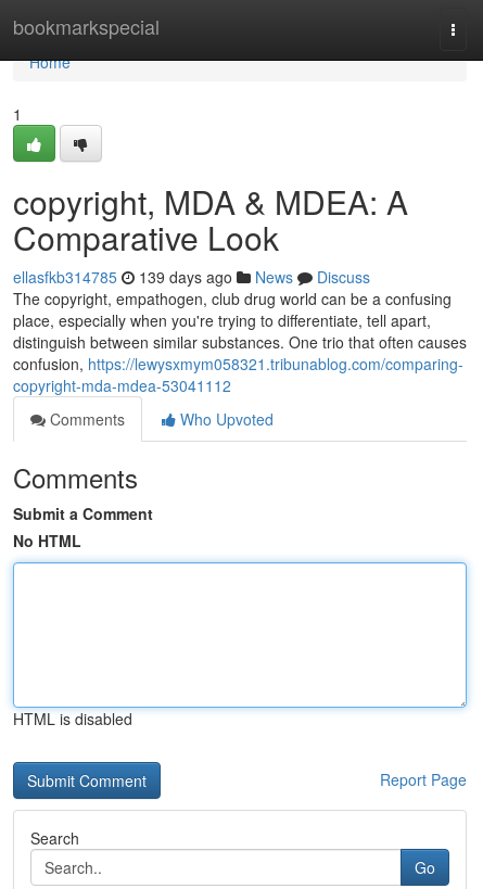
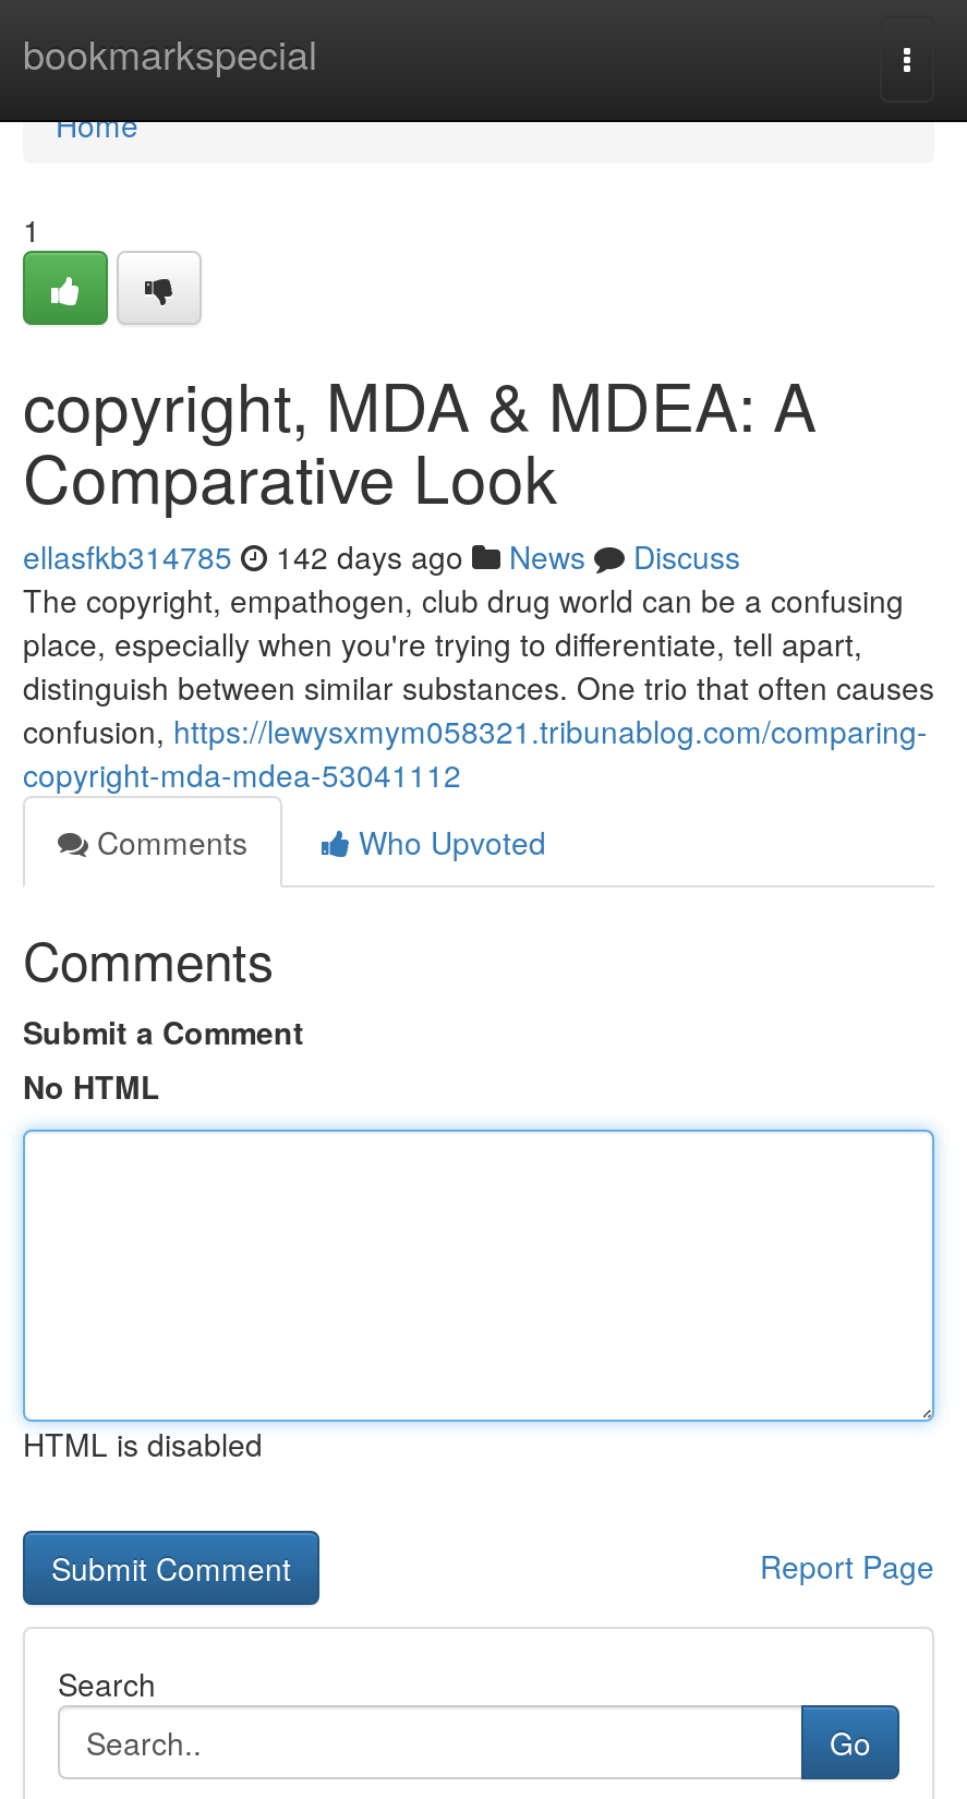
[13,266,370,288] ellasfkb314785 139 days ago News Discuss -> [23,534,740,578] ellasfkb314785 142 days ago News Discuss

